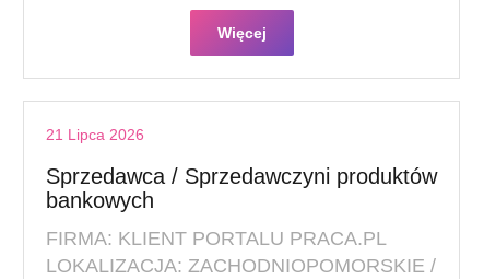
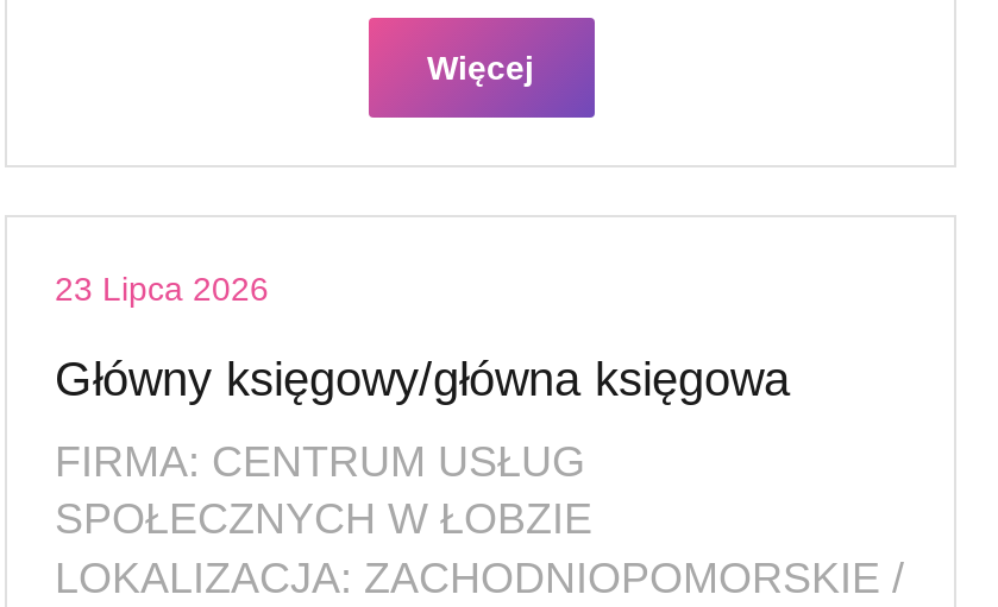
[46,126,144,143] 21 Lipca 2026 -> [55,270,269,308] 23 Lipca 2026
[46,164,437,212] Sprzedawca / Sprzedawczyni produktów | bankowych -> [55,353,790,405] Główny księgowy/główna księgowa
[46,228,387,249] FIRMA: KLIENT PORTALU PRACA.PL -> [55,438,592,543] FIRMA: CENTRUM USŁUG | SPOŁECZNYCH W ŁOBZIE

